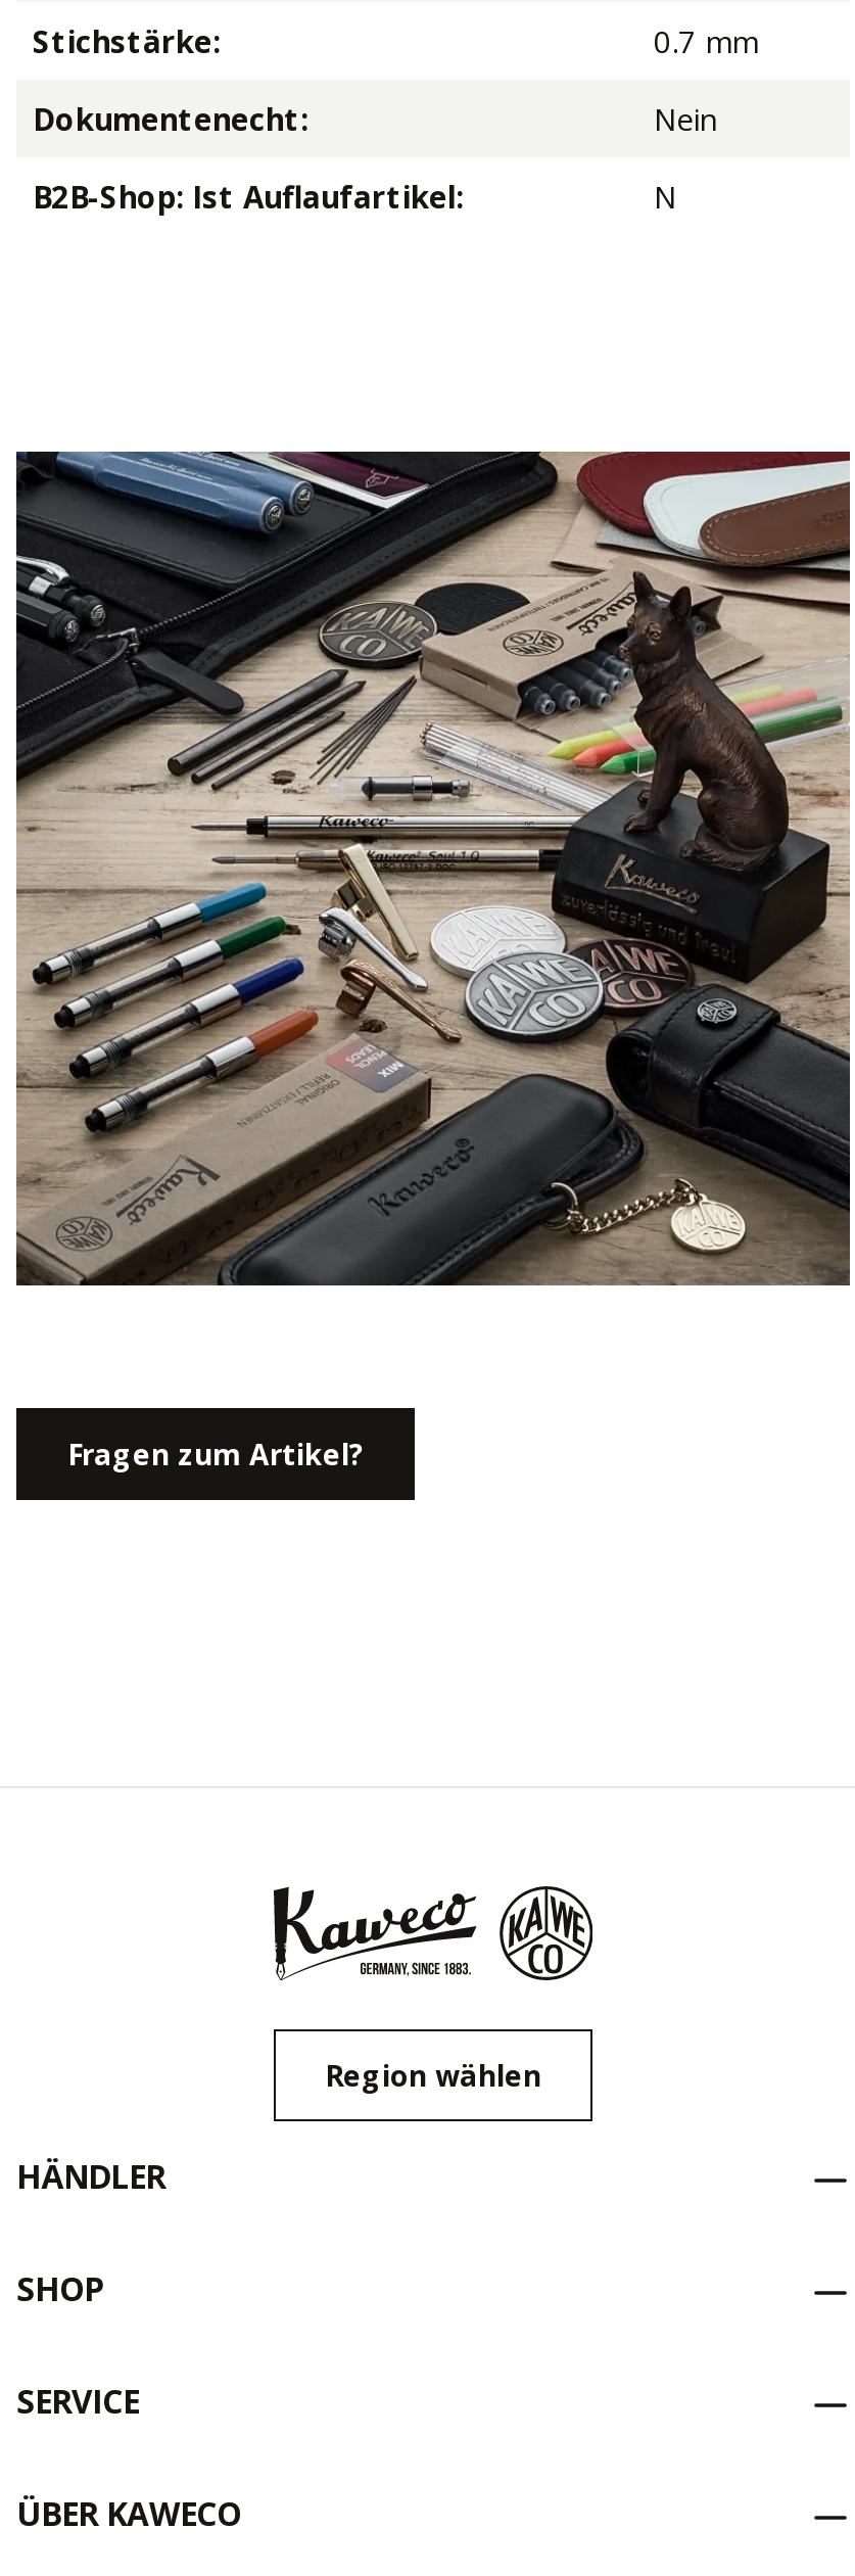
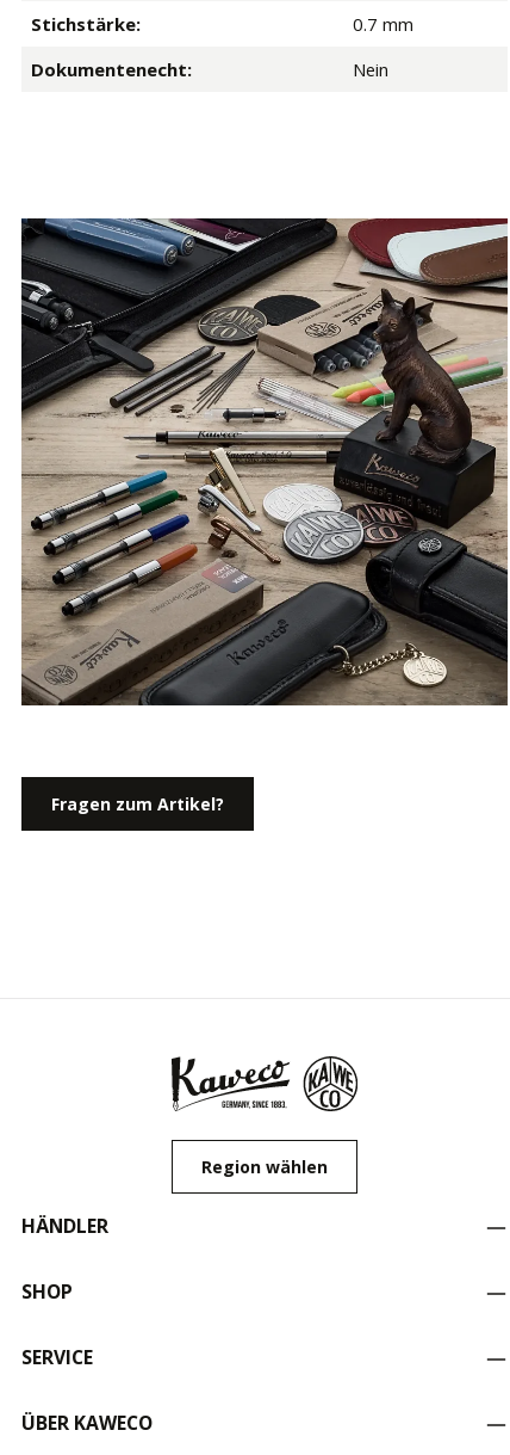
[33,177,676,217] B2B-Shop: Ist Auflaufartikel: | N -> none

